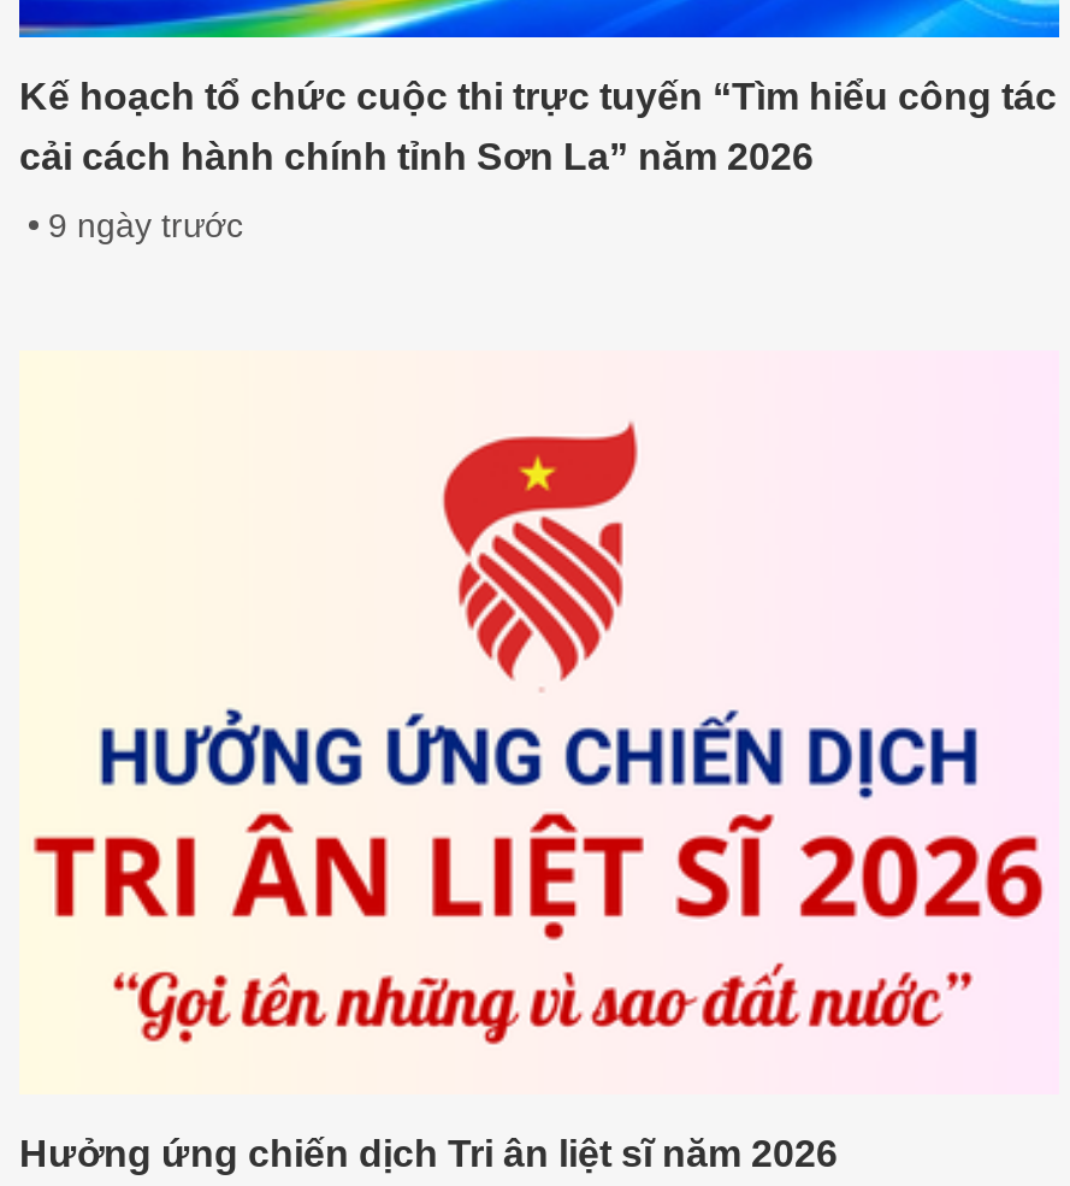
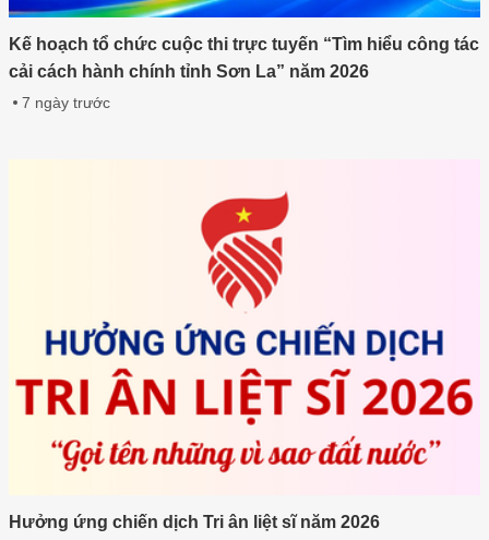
[48,207,243,245] 9 ngày trước -> [22,94,110,111] 7 ngày trước

